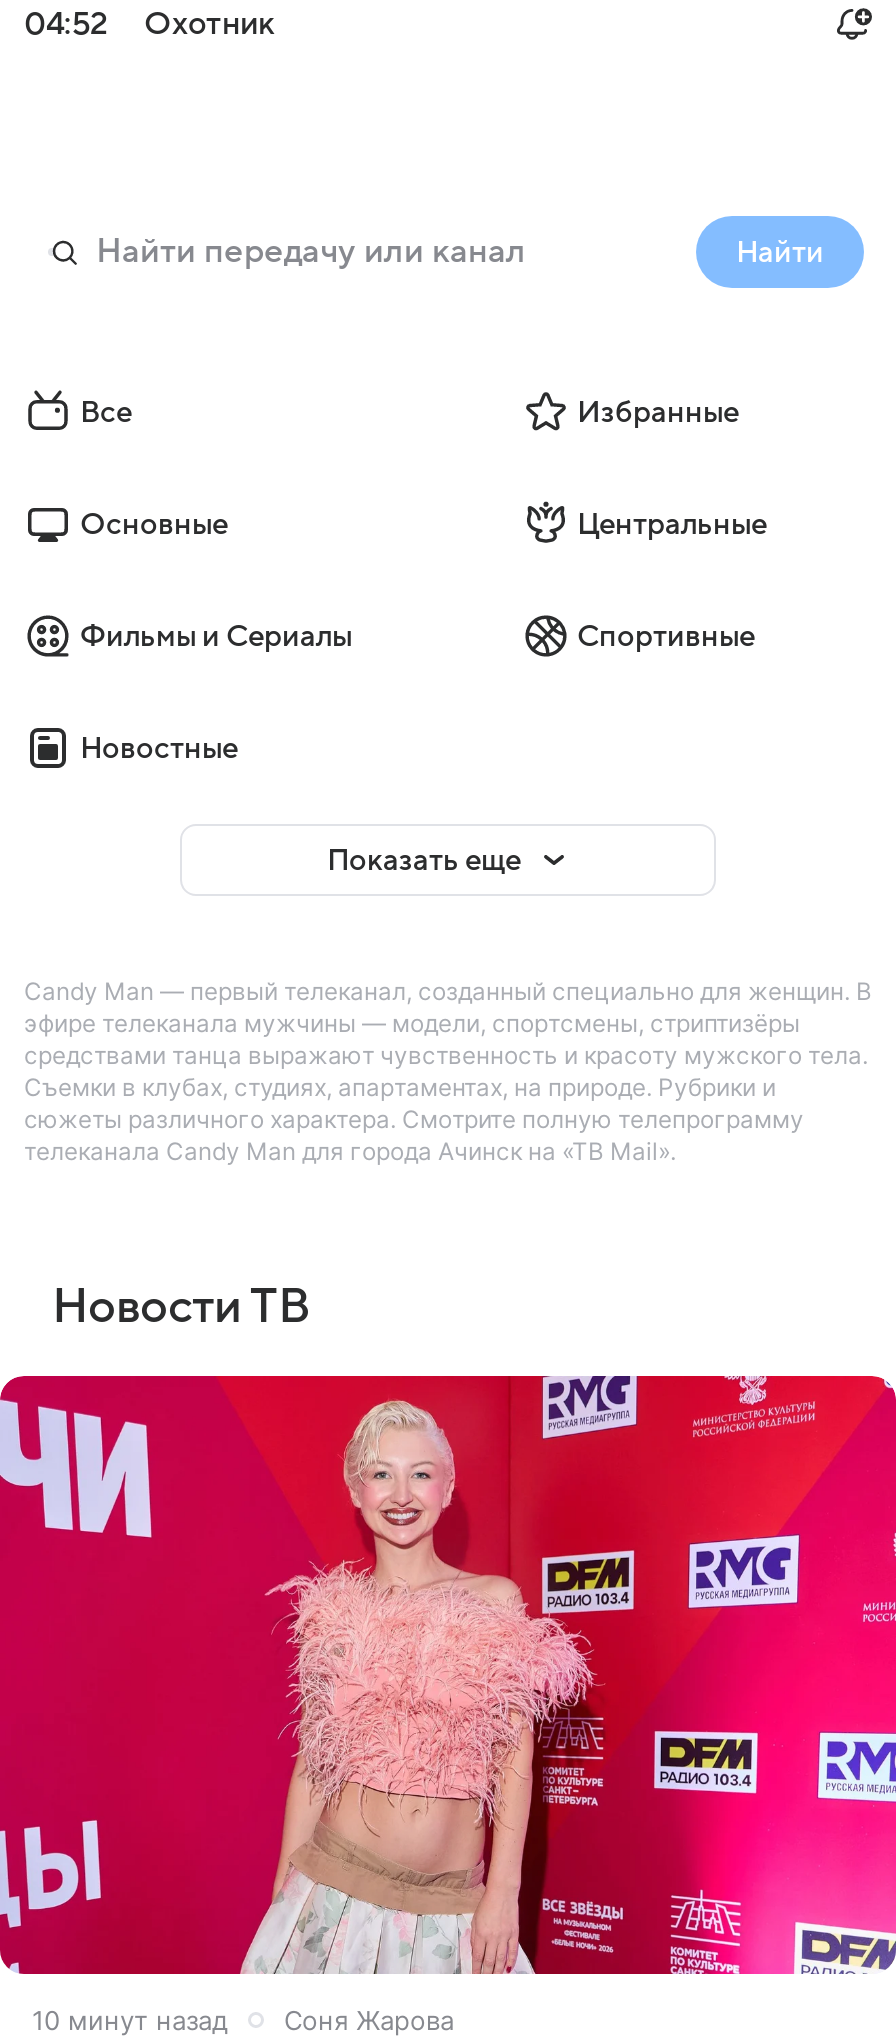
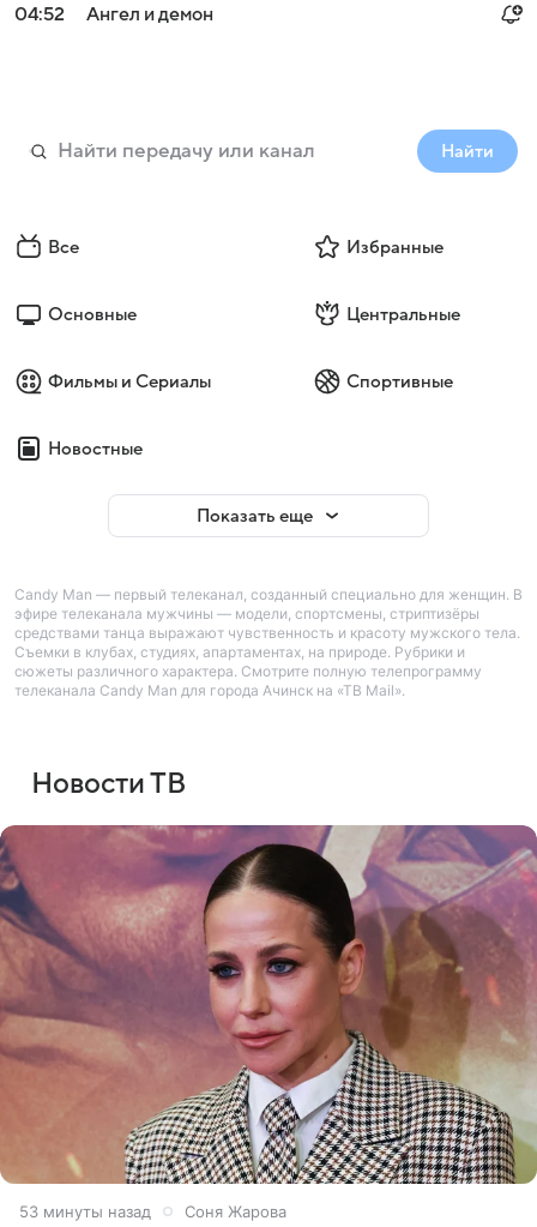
[144,6,274,42] Охотник -> [86,4,213,25] Ангел и демон
[6,1374,890,2035] [image] | 10 минут назад Соня Жарова -> [4,824,533,1221] [image] | 53 минуты назад Соня Жарова

